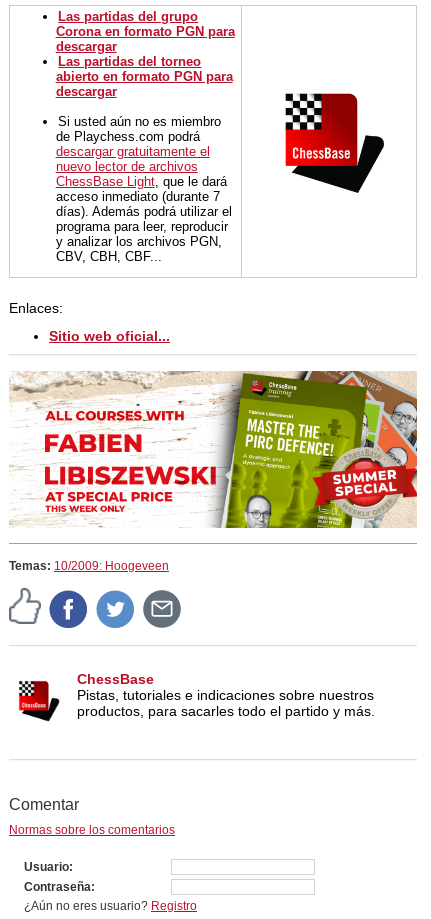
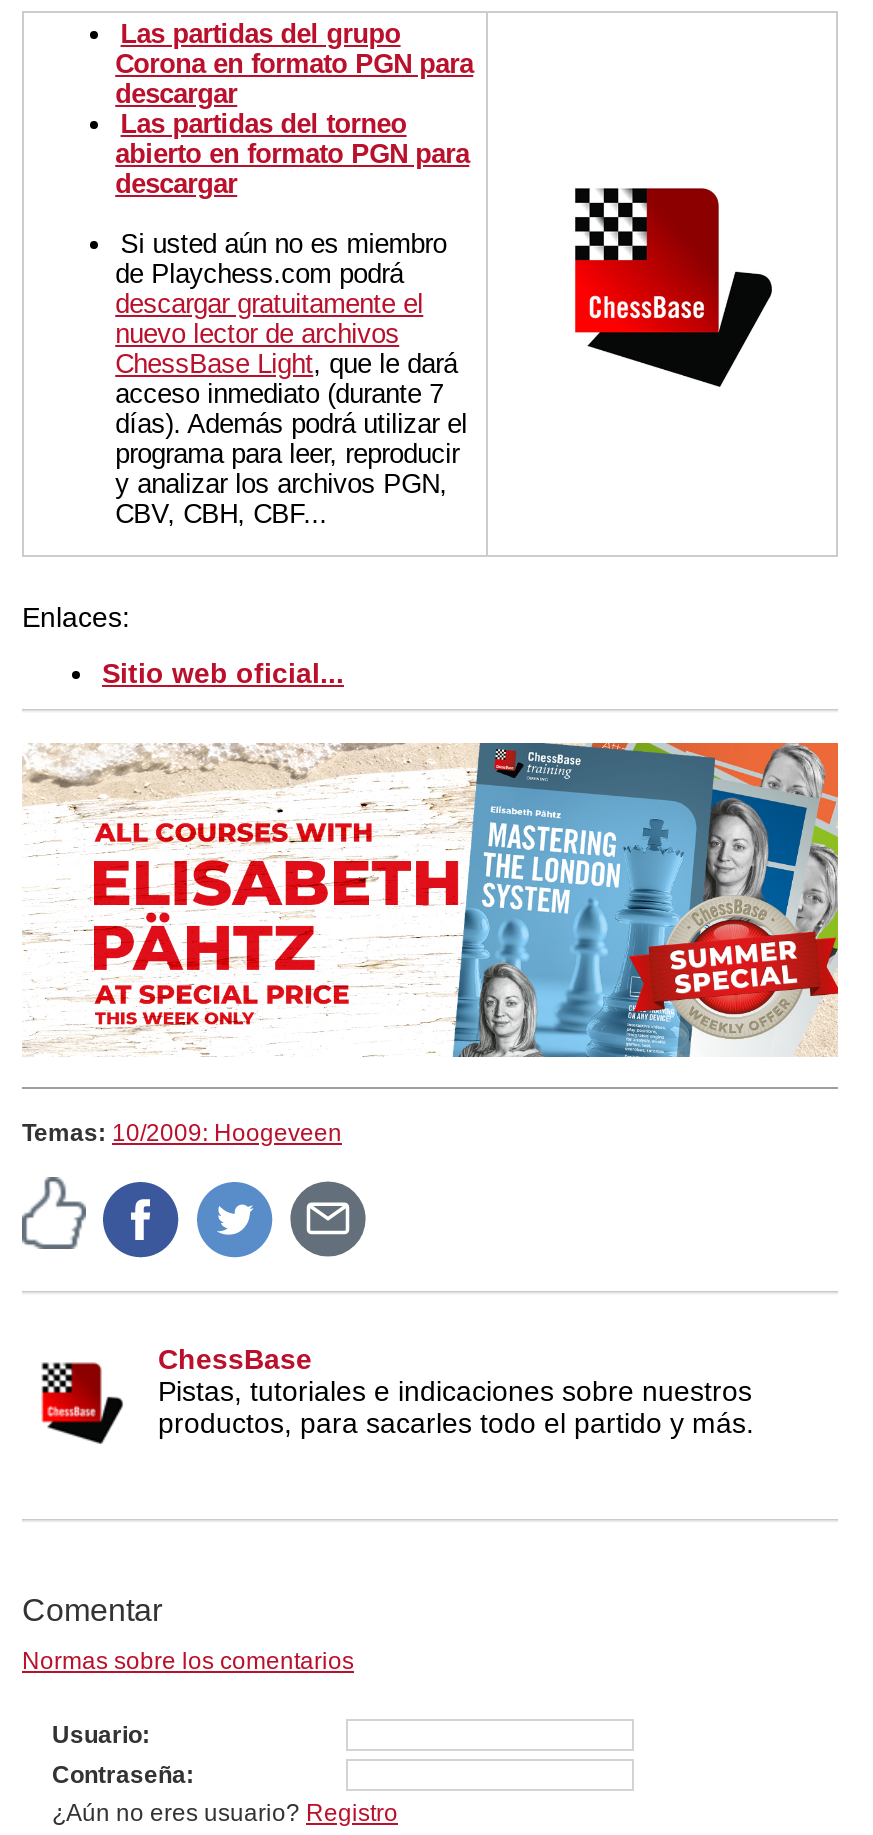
[45,370,418,529] [image] -> [92,741,840,1059] [image]

